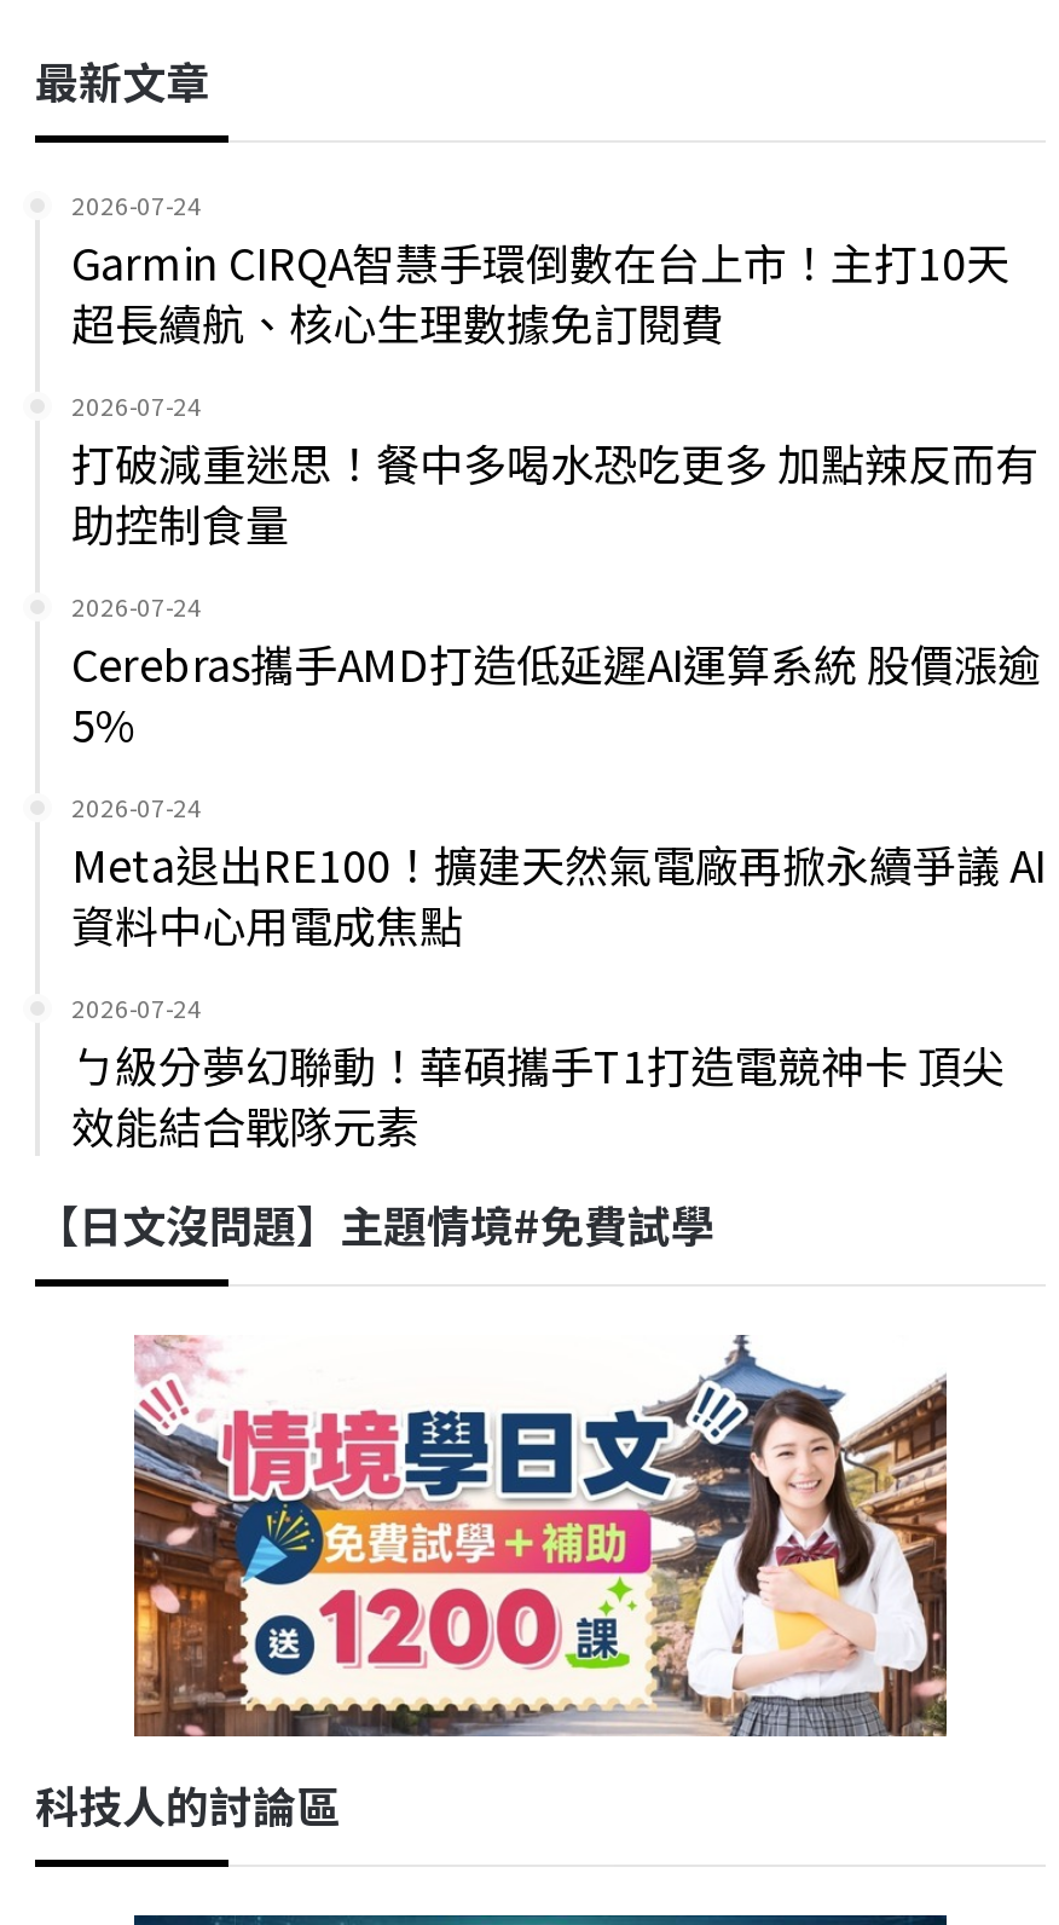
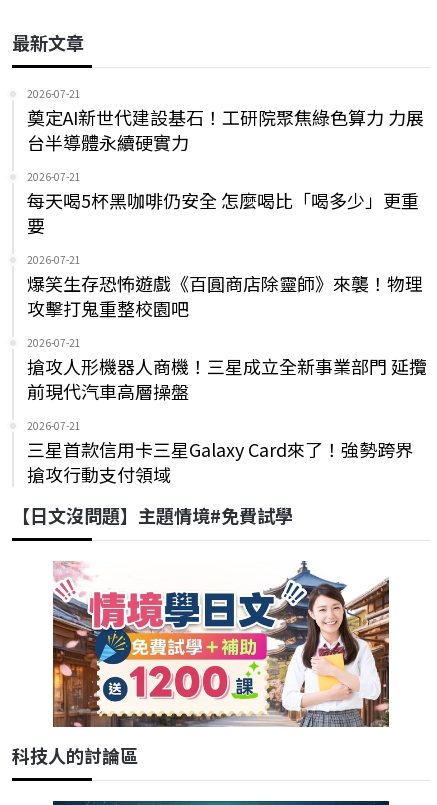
[71,187,1009,354] 2026-07-24 | Garmin CIRQA智慧手環倒數在台上市！主打10天 | 超長續航、核心生理數據免訂閱費 -> [27,86,424,155] 2026-07-21 | 奠定AI新世代建設基石！工研院聚焦綠色算力 力展 | 台半導體永續硬實力
[71,388,1038,555] 2026-07-24 | 打破減重迷思！餐中多喝水恐吃更多 加點辣反而有 | 助控制食量 -> [27,169,419,238] 2026-07-21 | 每天喝5杯黑咖啡仍安全 怎麼喝比「喝多少」更重 | 要
[71,589,1041,756] 2026-07-24 | Cerebras攜手AMD打造低延遲AI運算系統 股價漲逾 | 5% -> [27,252,423,321] 2026-07-21 | 爆笑生存恐怖遊戲《百圓商店除靈師》來襲！物理 | 攻擊打鬼重整校園吧
[71,790,1046,956] 2026-07-24 | Meta退出RE100！擴建天然氣電廠再掀永續爭議 AI | 資料中心用電成焦點 -> [27,335,427,404] 2026-07-21 | 搶攻人形機器人商機！三星成立全新事業部門 延攬 | 前現代汽車高層操盤
[71,990,1005,1157] 2026-07-24 | ㄅ級分夢幻聯動！華碩攜手T1打造電競神卡 頂尖 | 效能結合戰隊元素 -> [27,418,413,487] 2026-07-21 | 三星首款信用卡三星Galaxy Card來了！強勢跨界 | 搶攻行動支付領域

